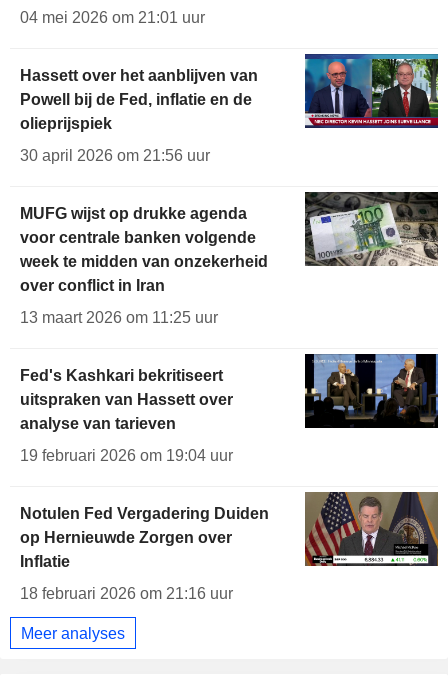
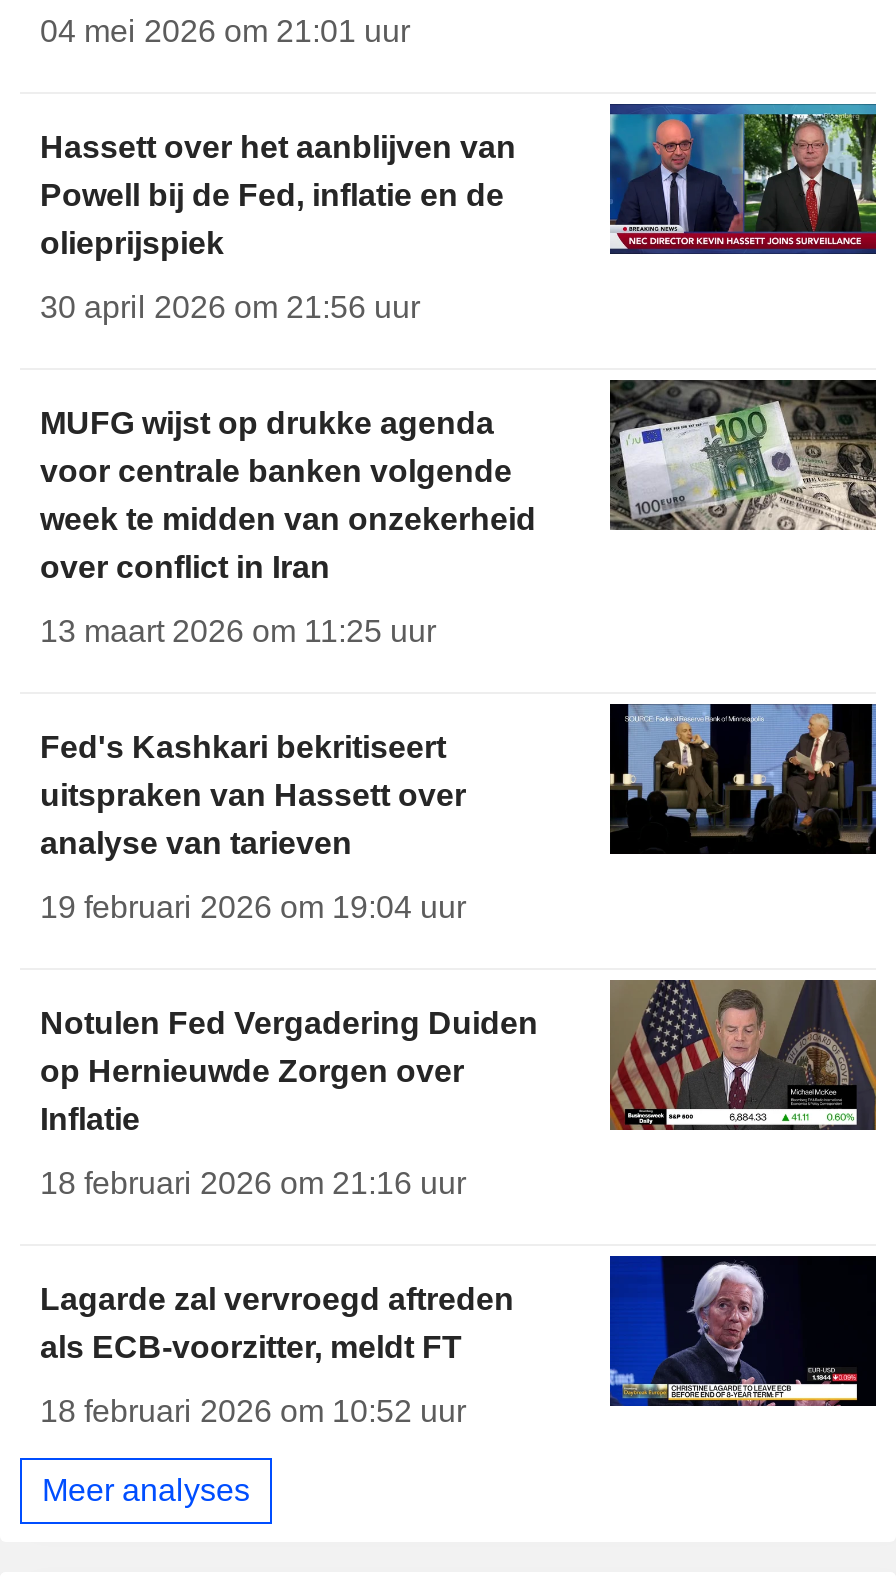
none -> [40,1282,514,1428] Lagarde zal vervroegd aftreden | als ECB-voorzitter, meldt FT | 18 februari 2026 om 10:52 uur
none -> [608,1253,878,1409] [image]

